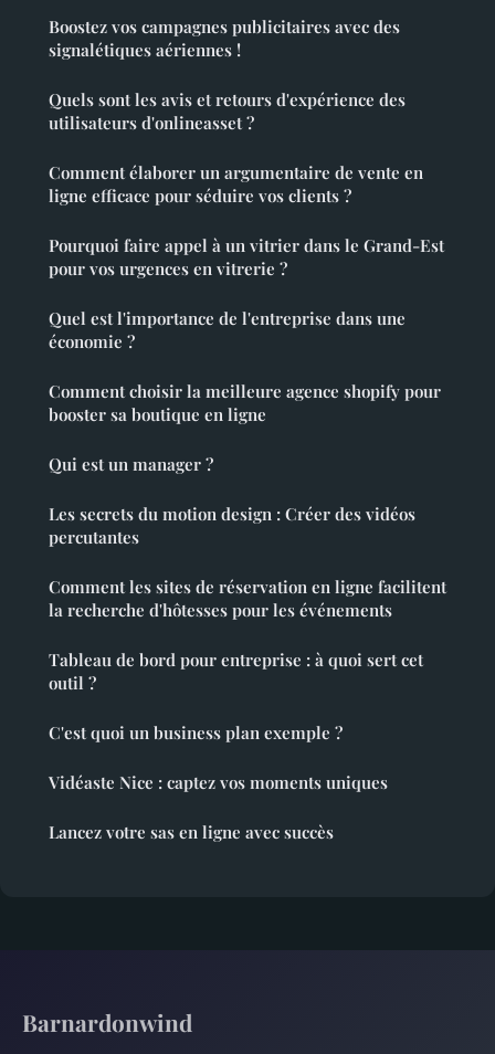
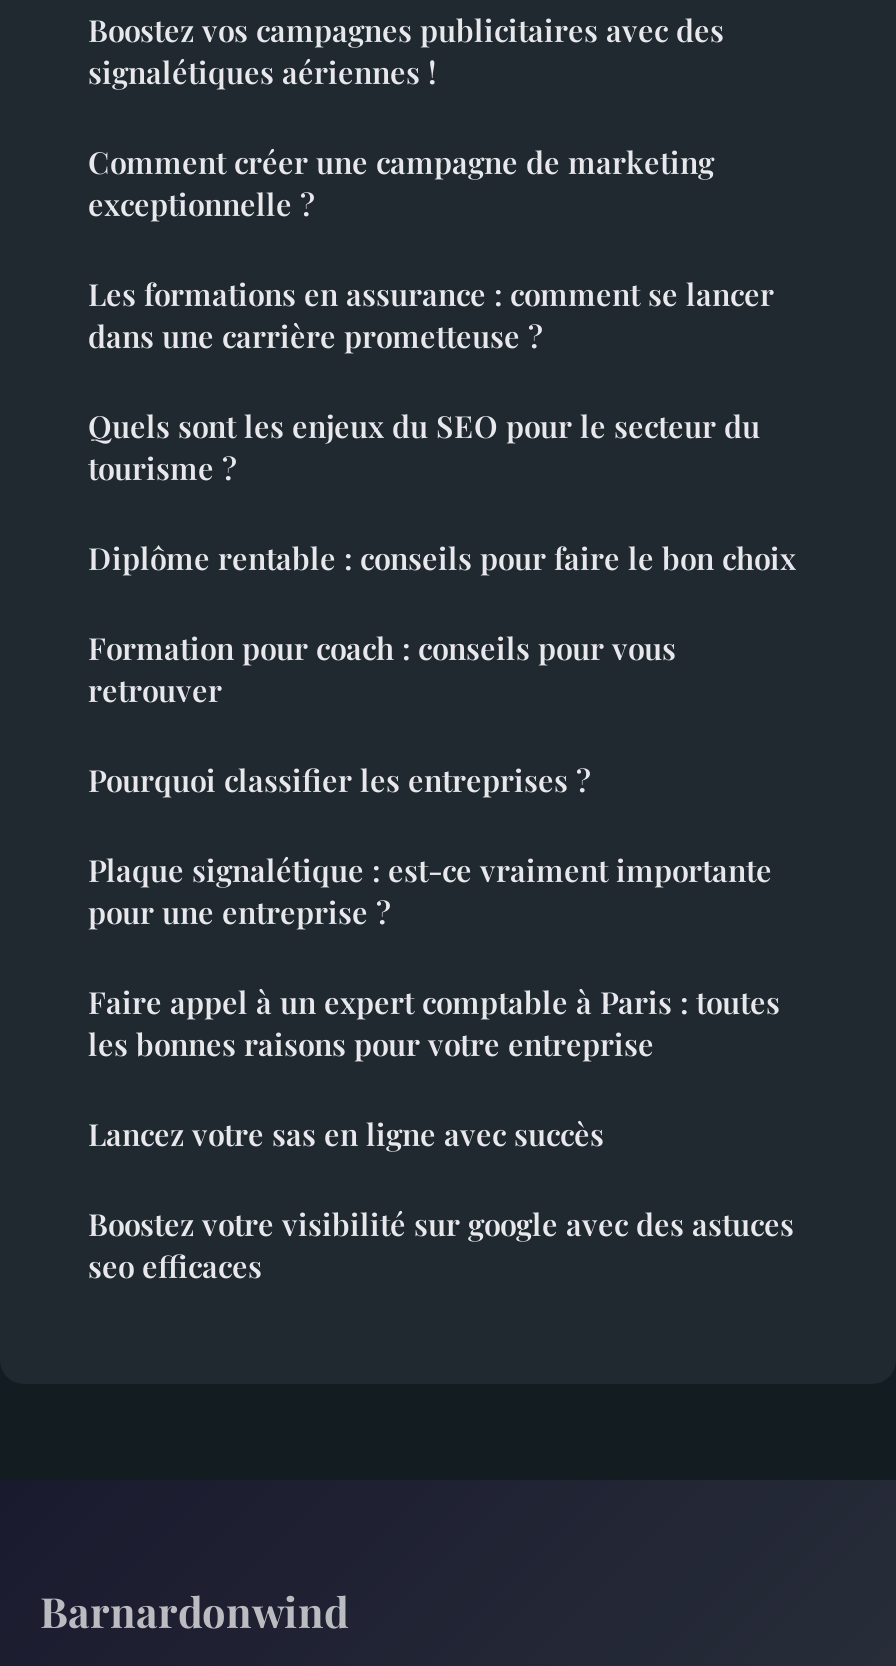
[49,89,446,794] Quels sont les avis et retours d'expérience des | utilisateurs d'onlineasset ? | Comment élaborer un argumentaire de vente en | ligne efficace pour séduire vos clients ? | Pourquoi faire appel à un vitrier dans le Grand-Est | pour vos urgences en vitrerie ? | Quel est l'importance de l'entreprise dans une | économie ? | Comment choisir la meilleure agence shopify pour | booster sa boutique en ligne | Qui est un manager ? | Les secrets du motion design : Créer des vidéos | percutantes | Comment les sites de réservation en ligne facilitent | la recherche d'hôtesses pour les événements | Tableau de bord pour entreprise : à quoi sert cet | outil ? | C'est quoi un business plan exemple ? | Vidéaste Nice : captez vos moments uniques -> [88,143,796,1065] Comment créer une campagne de marketing | exceptionnelle ? | Les formations en assurance : comment se lancer | dans une carrière prometteuse ? | Quels sont les enjeux du SEO pour le secteur du | tourisme ? | Diplôme rentable : conseils pour faire le bon choix | Formation pour coach : conseils pour vous | retrouver | Pourquoi classifier les entreprises ? | Plaque signalétique : est-ce vraiment importante | pour une entreprise ? | Faire appel à un expert comptable à Paris : toutes | les bonnes raisons pour votre entreprise
moved [49,821,334,844] -> [88,1115,604,1155]: Lancez votre sas en ligne avec succès
none -> [88,1205,794,1287] Boostez votre visibilité sur google avec des astuces | seo efficaces

